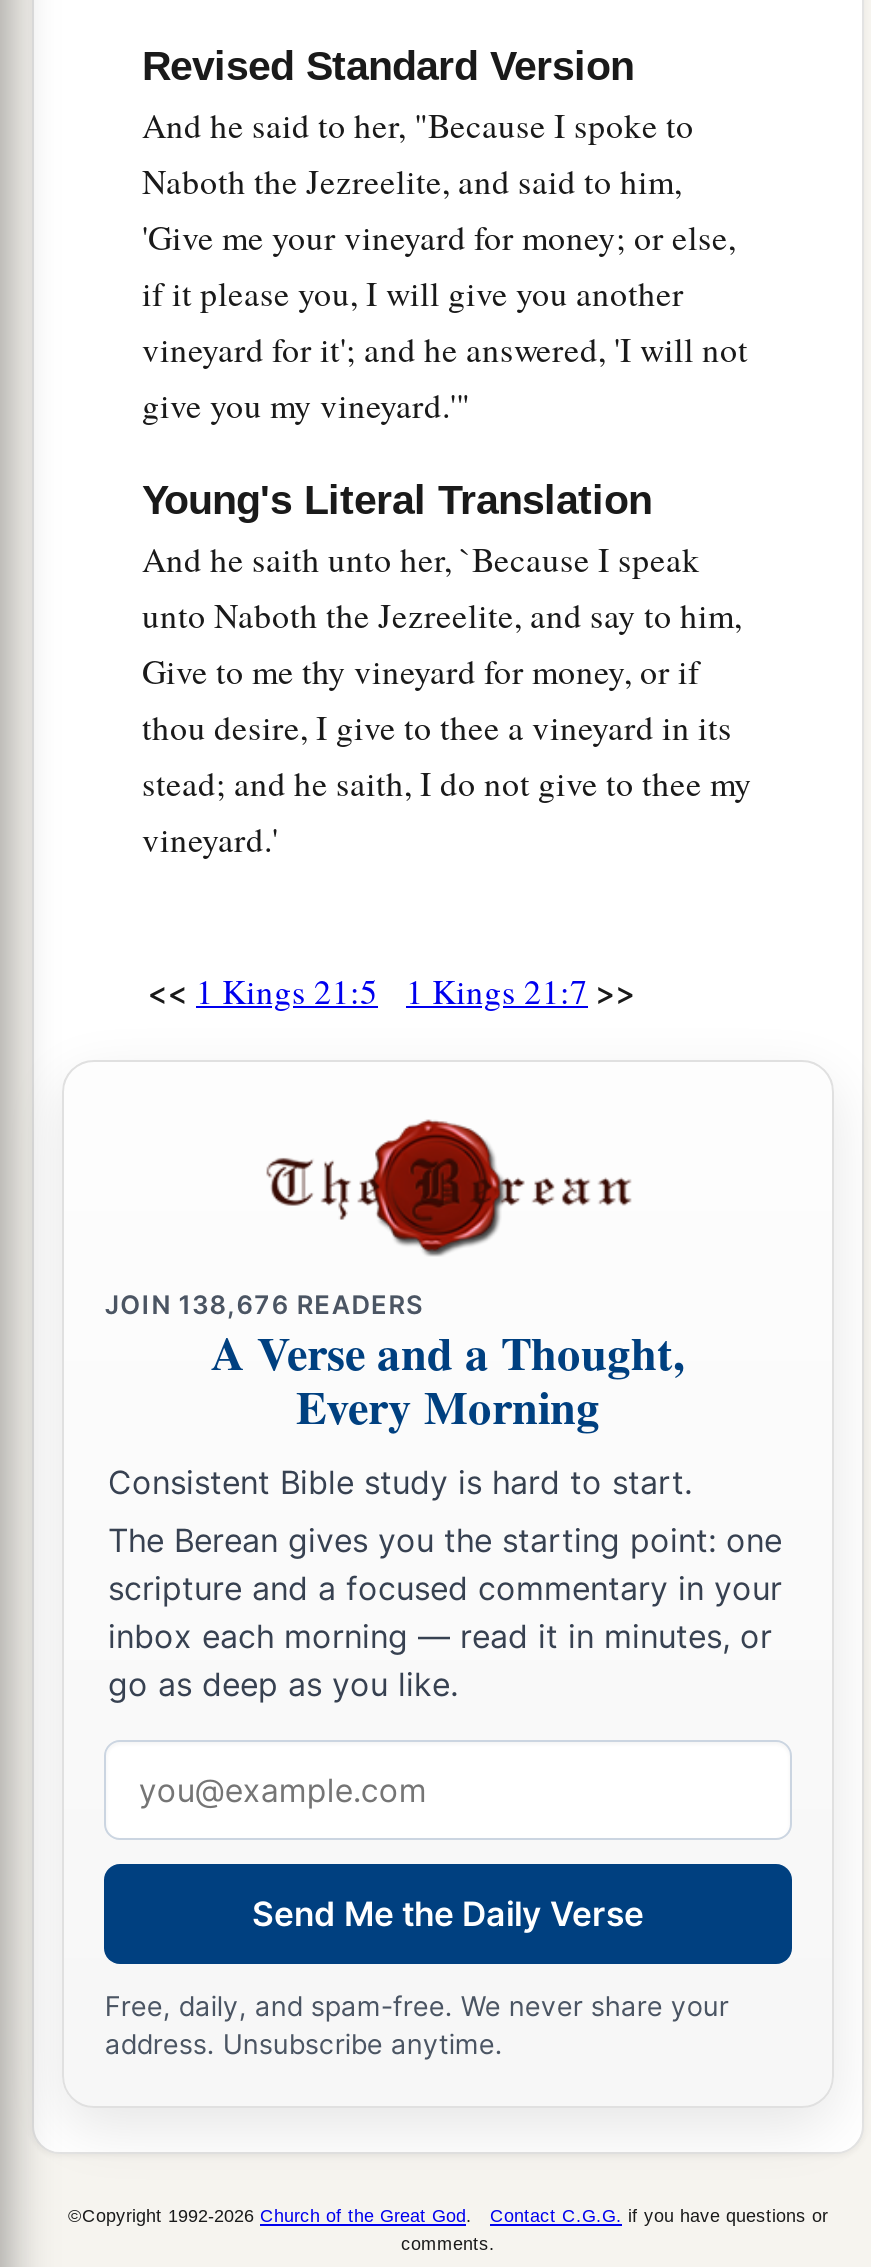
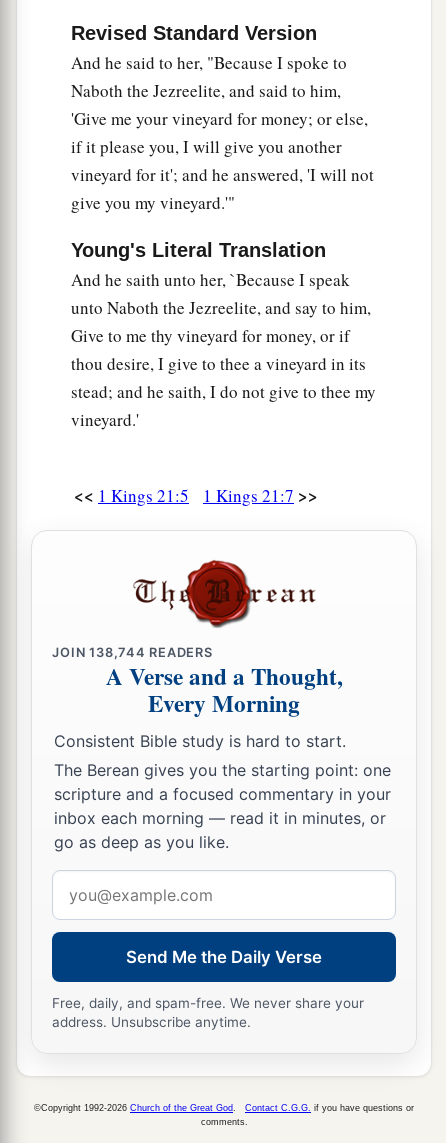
[105,1290,424,1320] JOIN 138,676 READERS -> [52,645,213,660] JOIN 138,744 READERS

